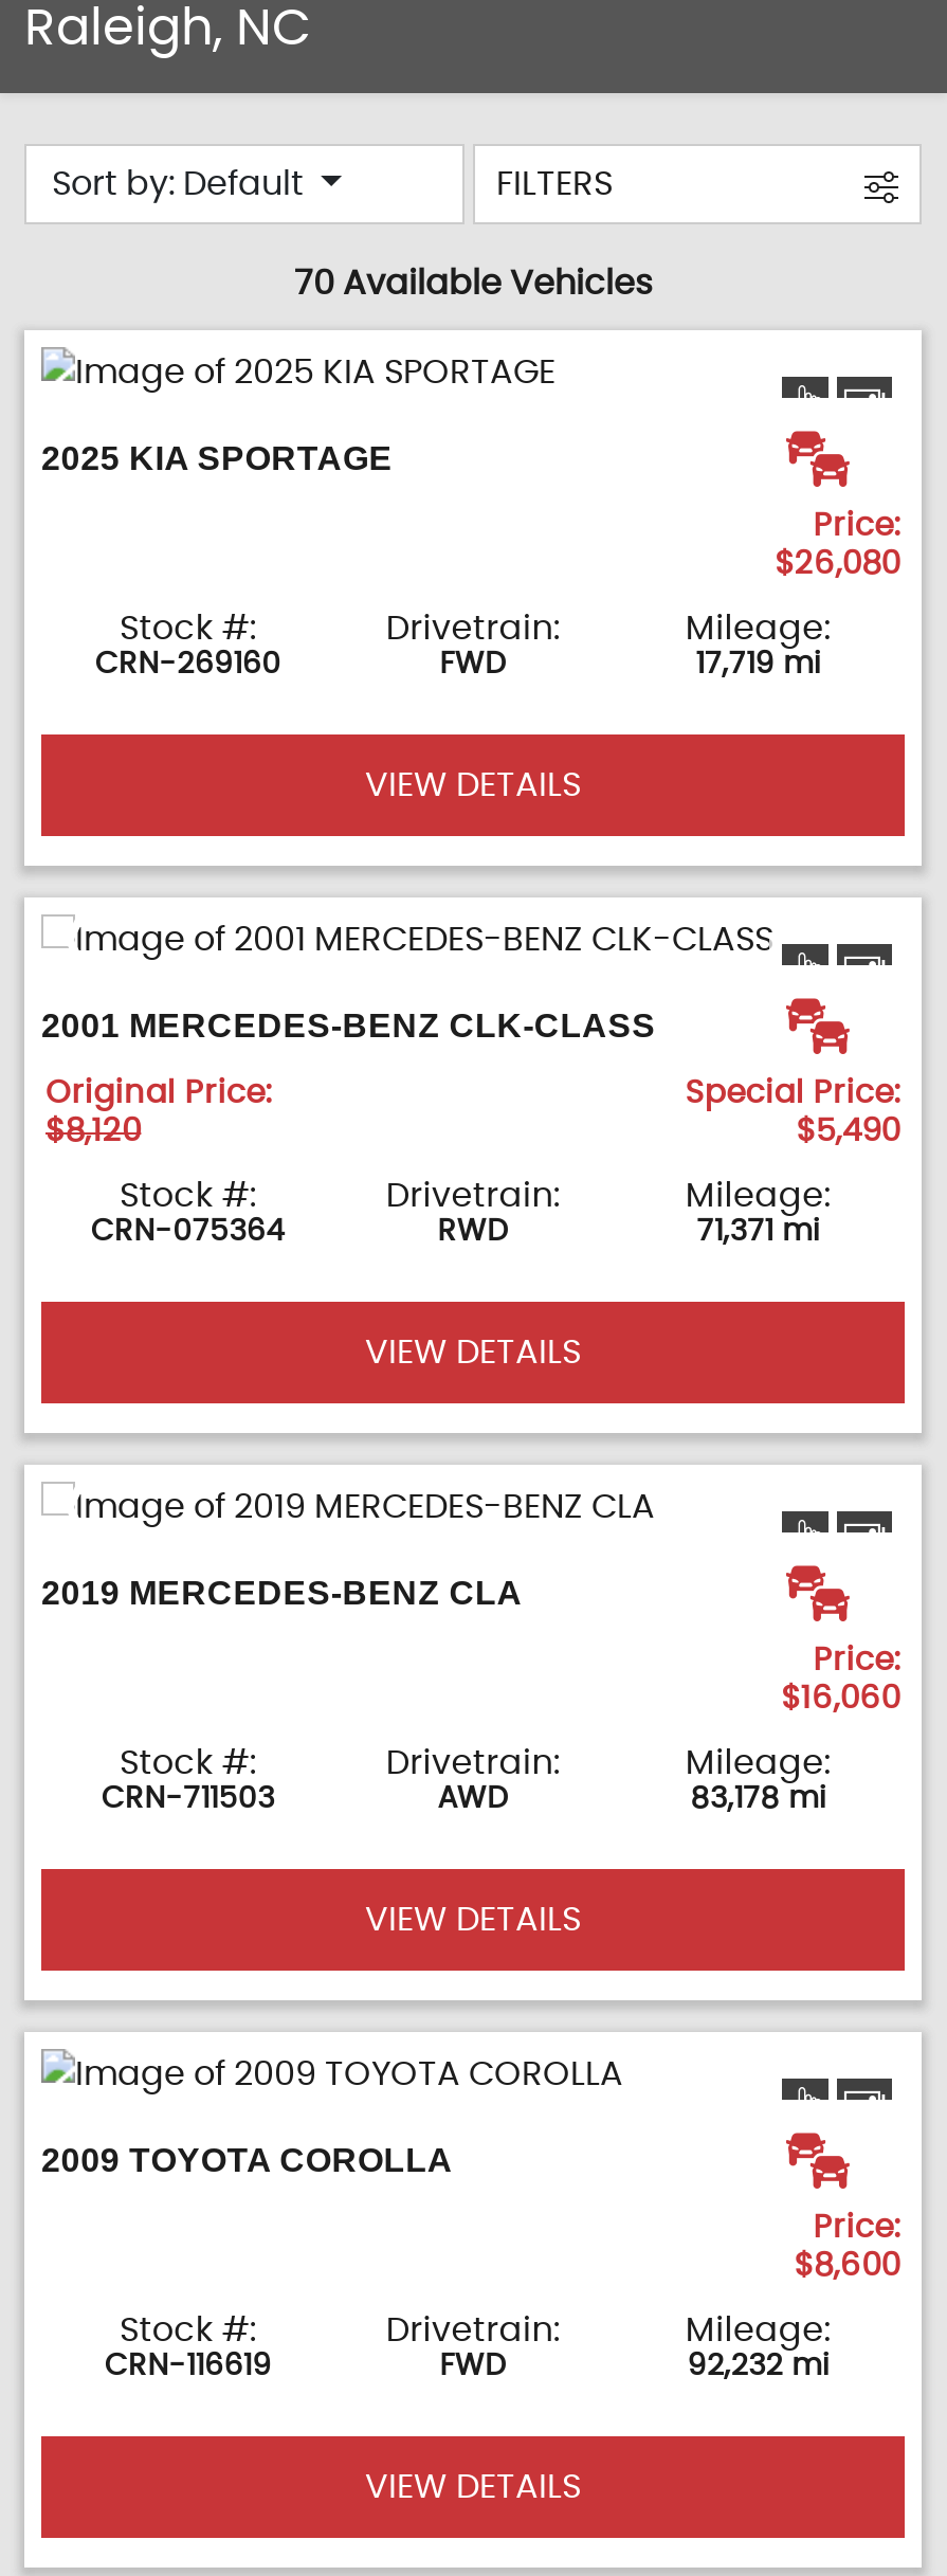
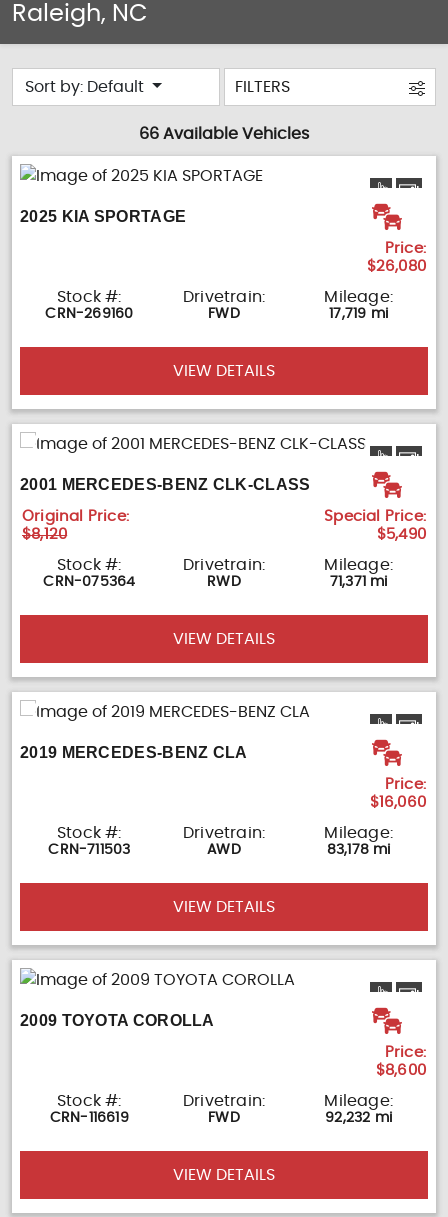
[294,267,652,301] 70 Available Vehicles -> [139,126,309,142] 66 Available Vehicles

